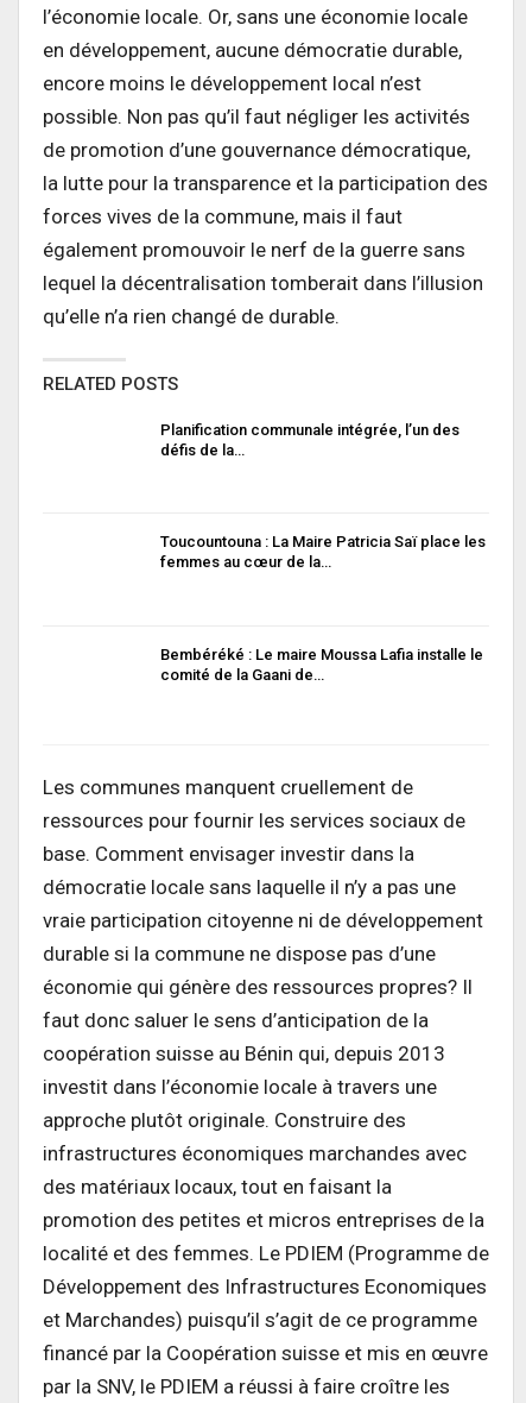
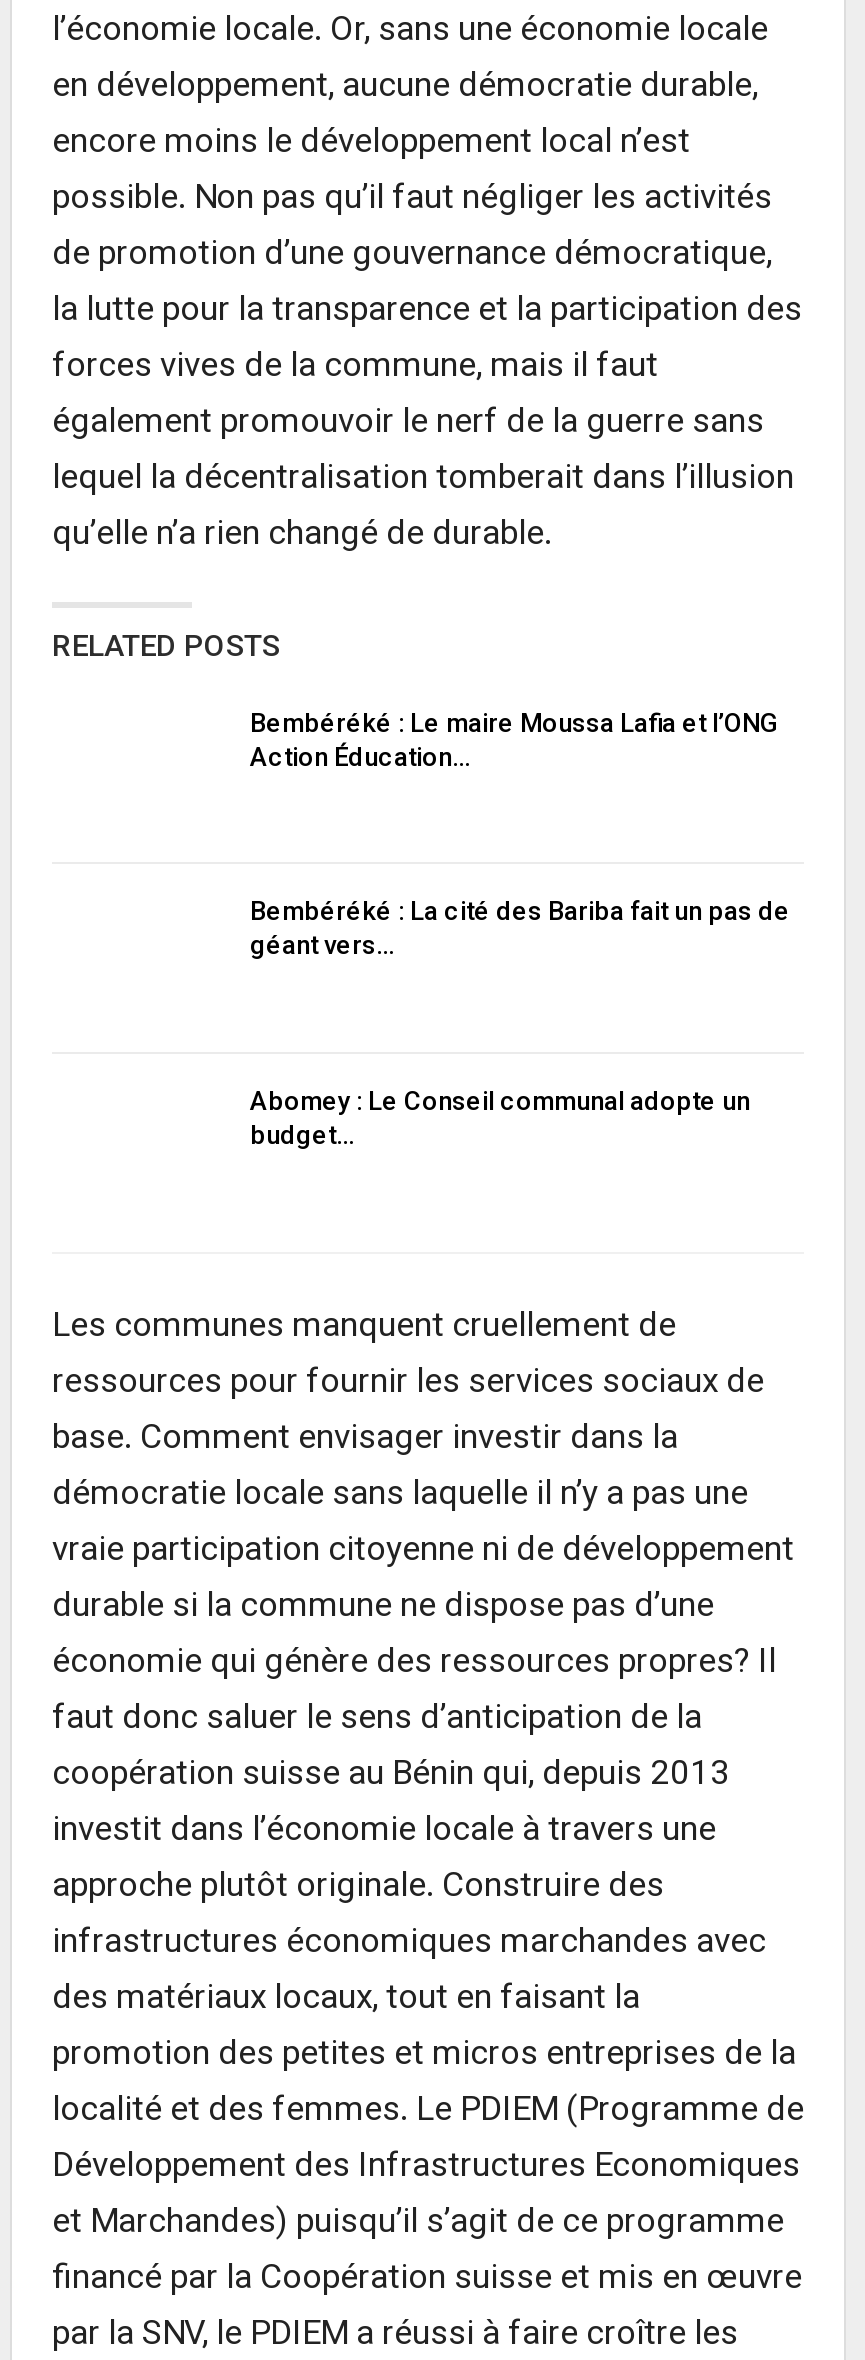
[160,421,460,459] Planification communale intégrée, l’un des | défis de la… -> [250,707,778,771] Bembéréké : Le maire Moussa Lafia et l’ONG | Action Éducation…
[160,533,486,571] Toucountouna : La Maire Patricia Saï place les | femmes au cœur de la… -> [250,897,790,961] Bembéréké : La cité des Bariba fait un pas de | géant vers…
[160,645,483,684] Bembéréké : Le maire Moussa Lafia installe le | comité de la Gaani de… -> [250,1086,750,1150] Abomey : Le Conseil communal adopte un | budget…

